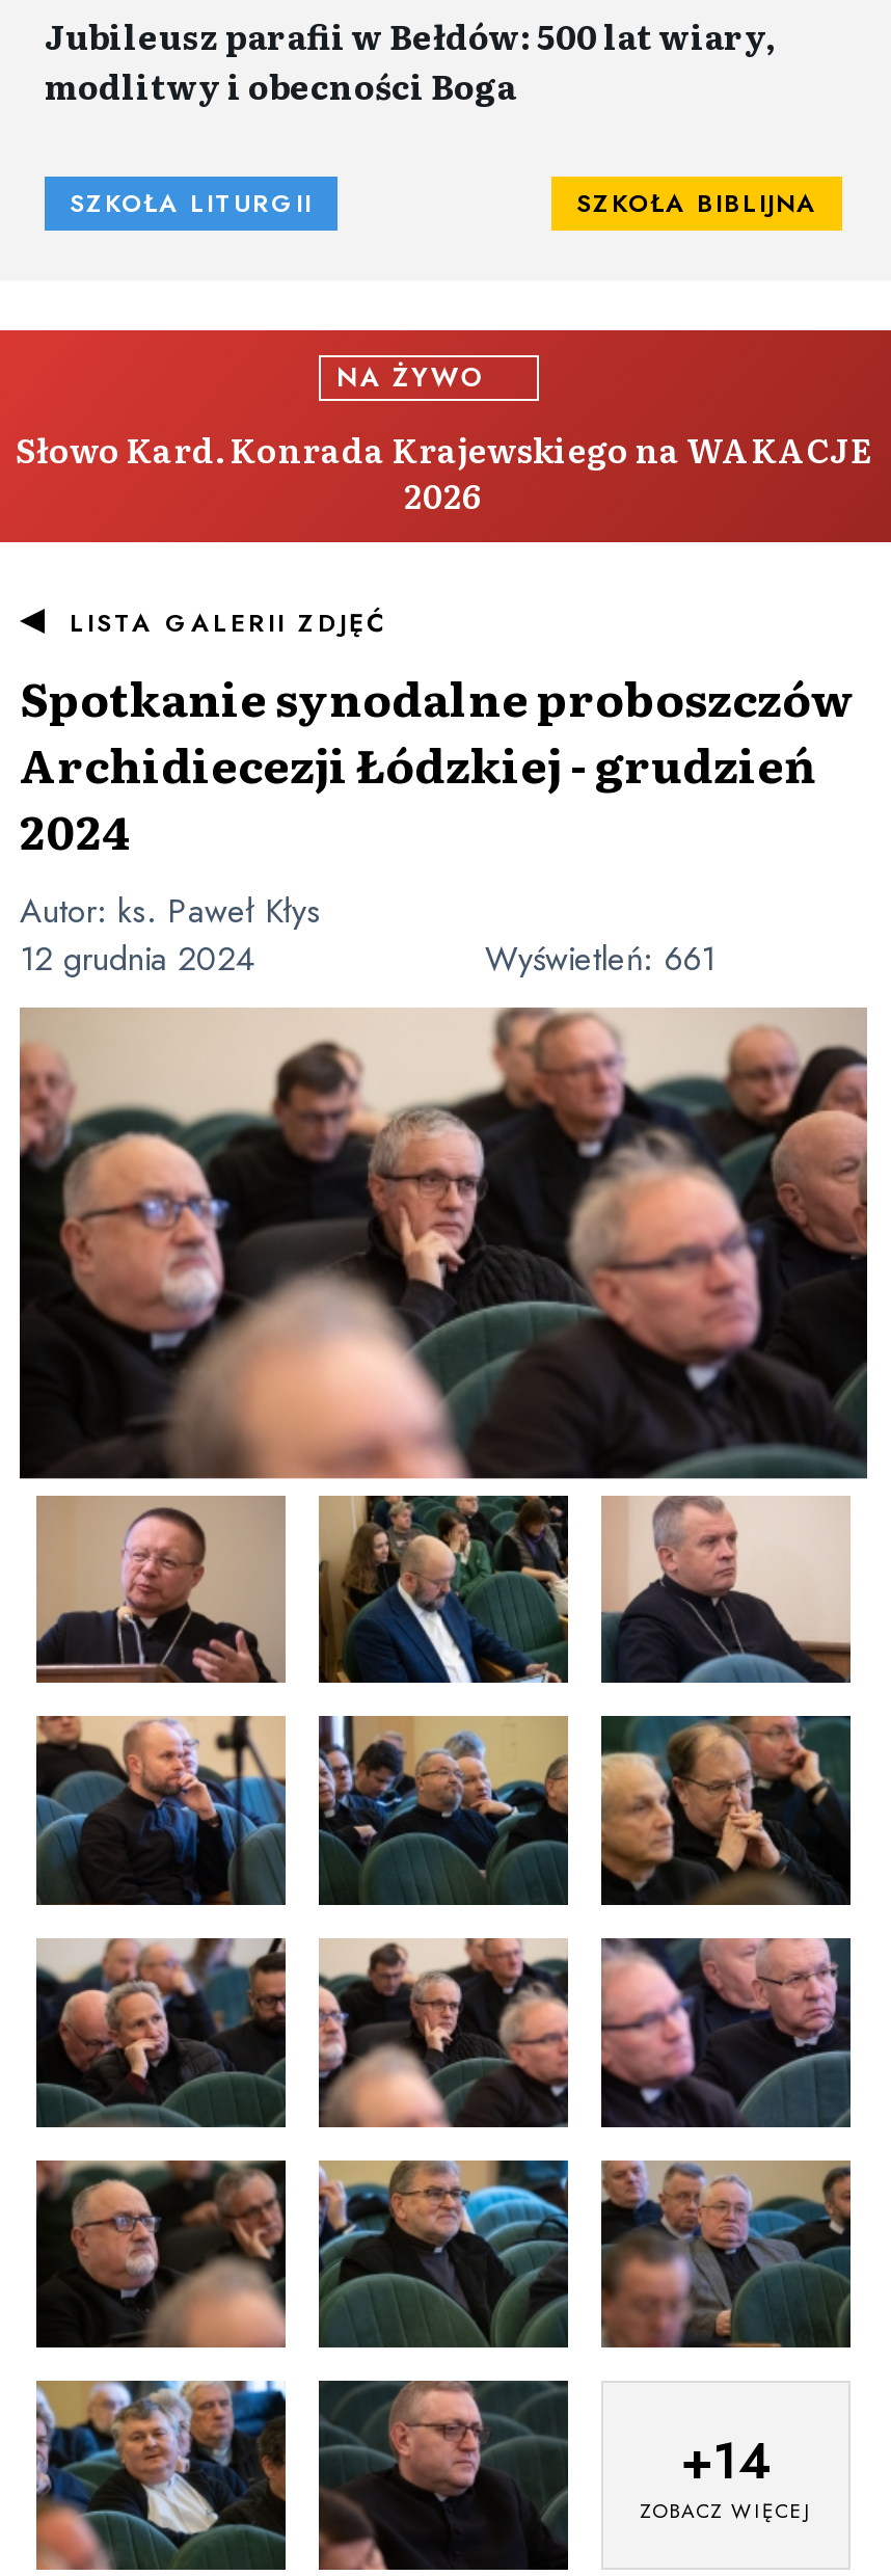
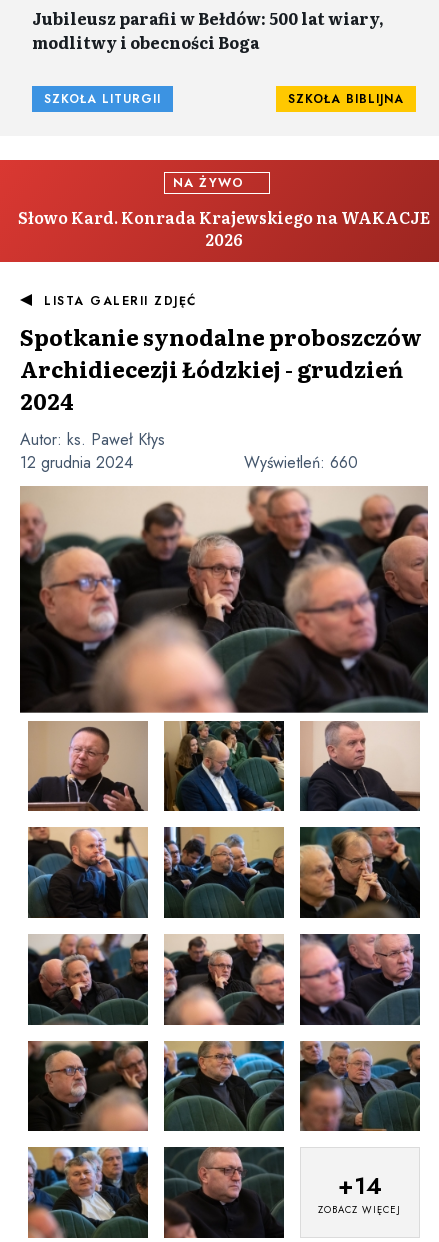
[485,935,716,983] Wyświetleń: 661 -> [244,451,358,474] Wyświetleń: 660

